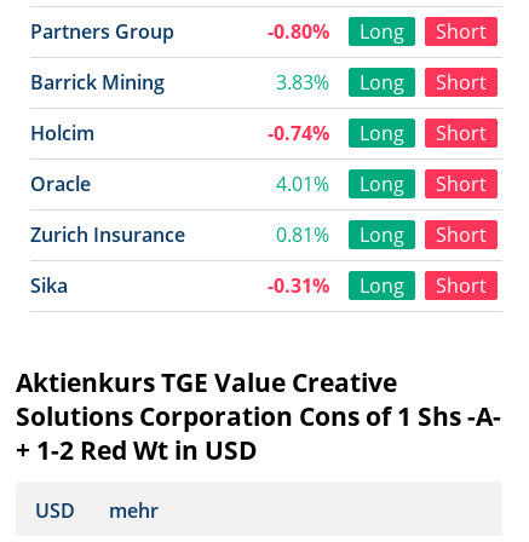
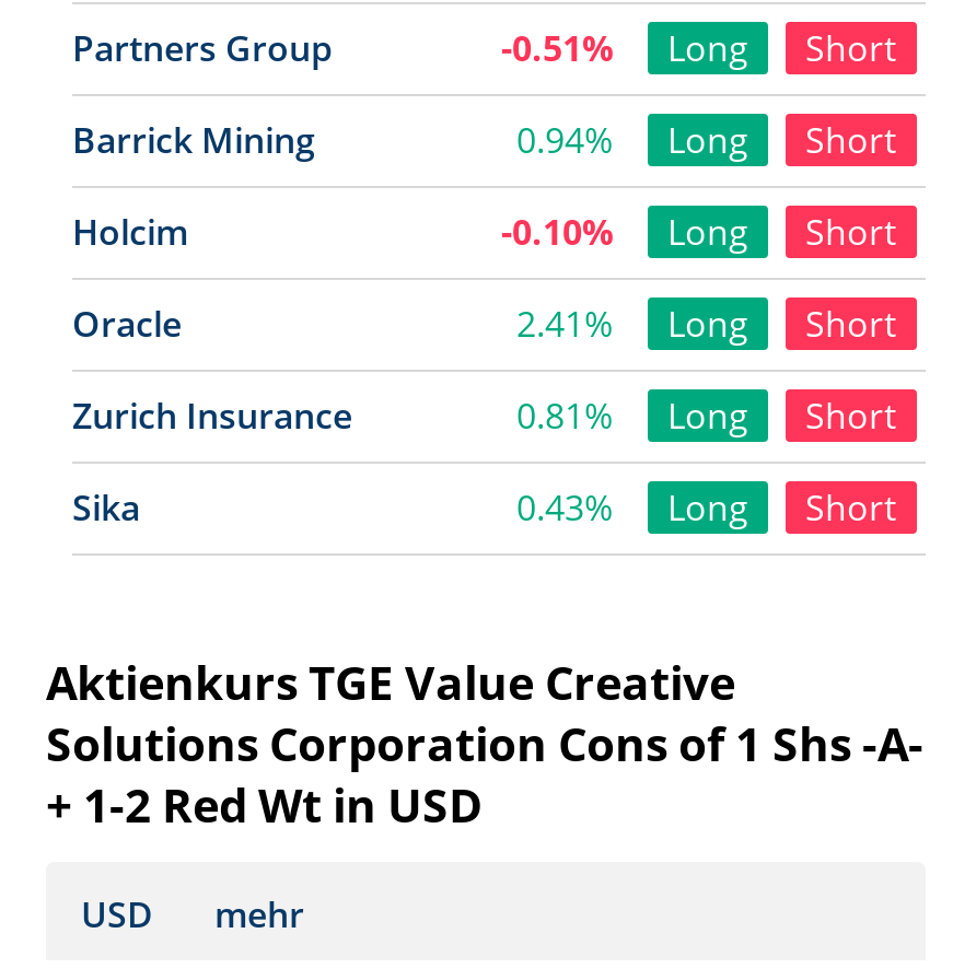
[268,18,487,45] -0.80% Long Short -> [501,24,897,72] -0.51% Long Short
[276,69,487,96] 3.83% Long Short -> [516,116,897,164] 0.94% Long Short
[268,120,487,146] -0.74% Long Short -> [501,208,897,256] -0.10% Long Short
[276,171,487,197] 4.01% Long Short -> [516,300,897,348] 2.41% Long Short
[268,272,487,299] -0.31% Long Short -> [516,483,897,532] 0.43% Long Short

